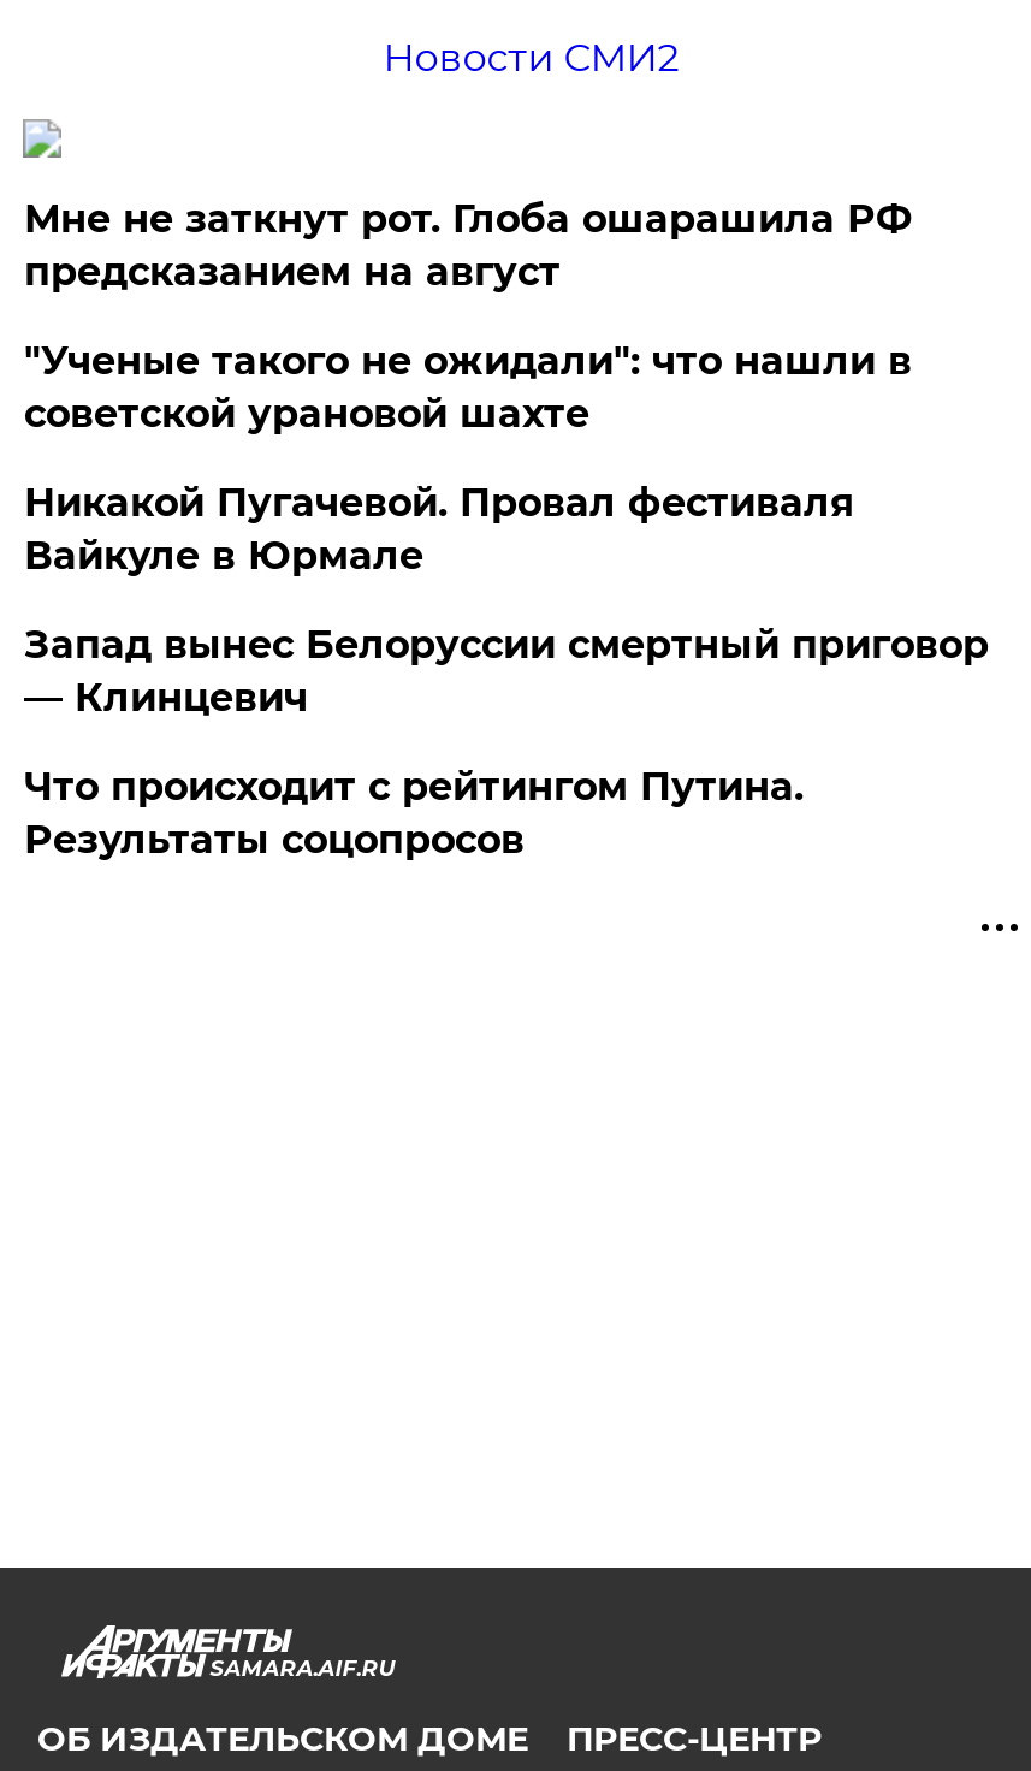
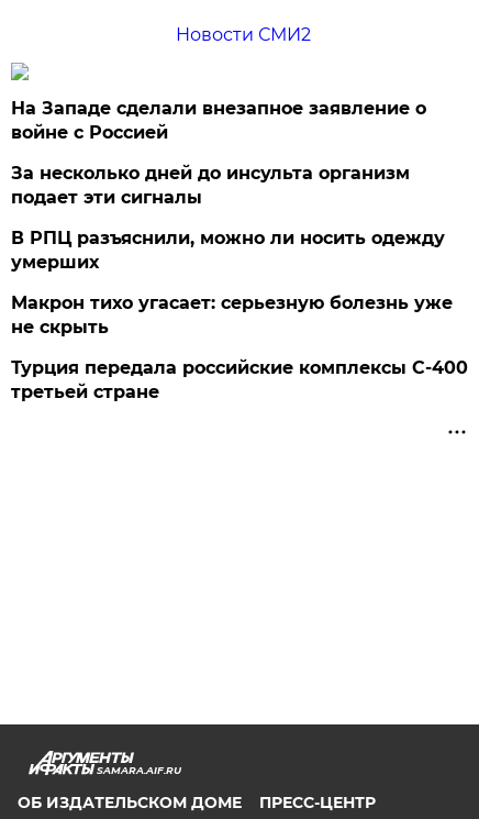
[24,196,912,295] Мне не заткнут рот. Глоба ошарашила РФ | предсказанием на август -> [11,98,427,143] На Западе сделали внезапное заявление о | войне с Россией
[24,338,912,437] "Ученые такого не ожидали": что нашли в | советской урановой шахте -> [11,163,410,208] За несколько дней до инсульта организм | подает эти сигналы
[24,480,854,579] Никакой Пугачевой. Провал фестиваля | Вайкуле в Юрмале -> [11,228,445,273] В РПЦ разъяснили, можно ли носить одежду | умерших
[24,622,989,721] Запад вынес Белоруссии смертный приговор | — Клинцевич -> [11,292,453,337] Макрон тихо угасает: серьезную болезнь уже | не скрыть
[24,764,803,863] Что происходит с рейтингом Путина. | Результаты соцопросов -> [11,357,468,402] Турция передала российские комплексы С-400 | третьей стране

